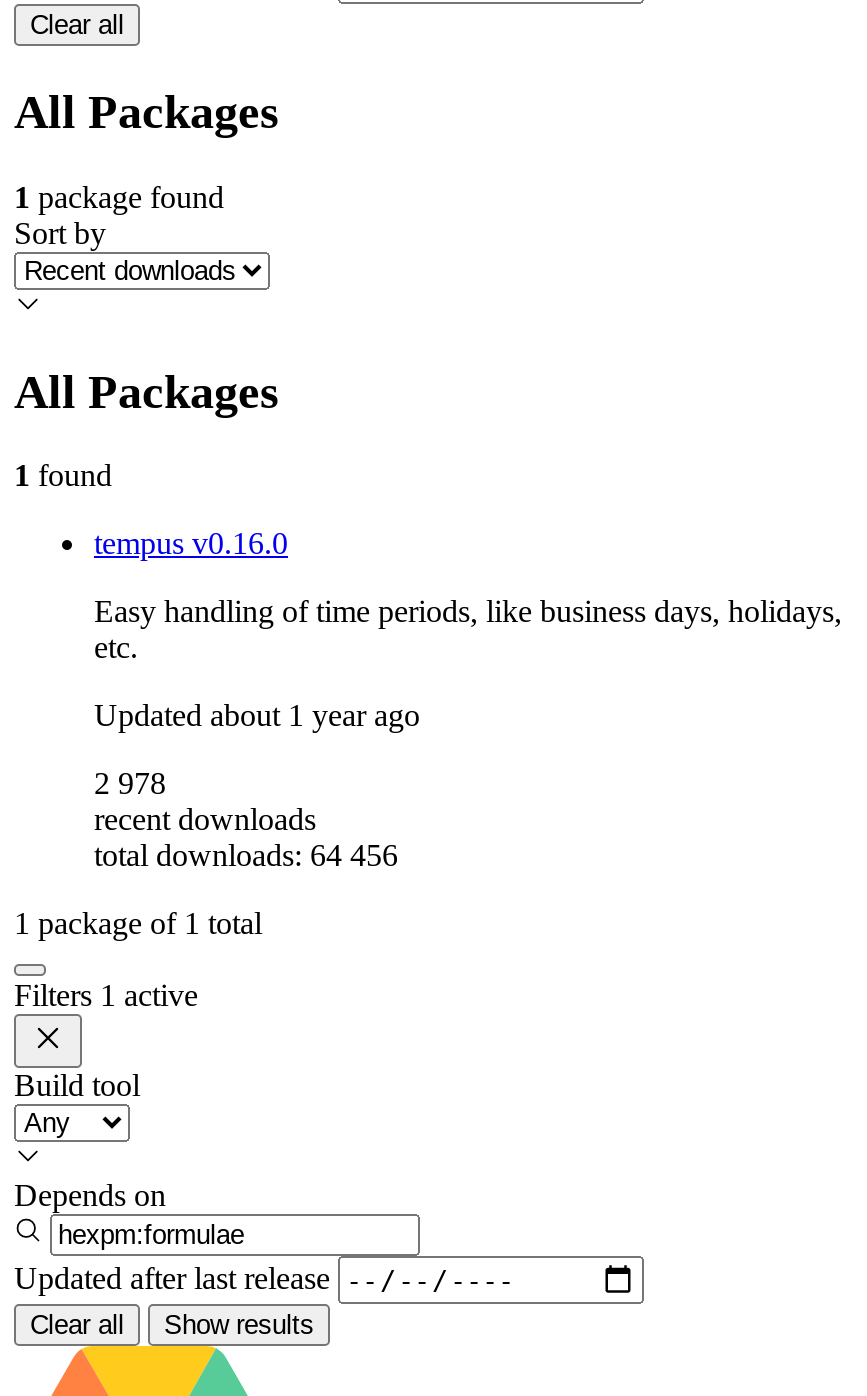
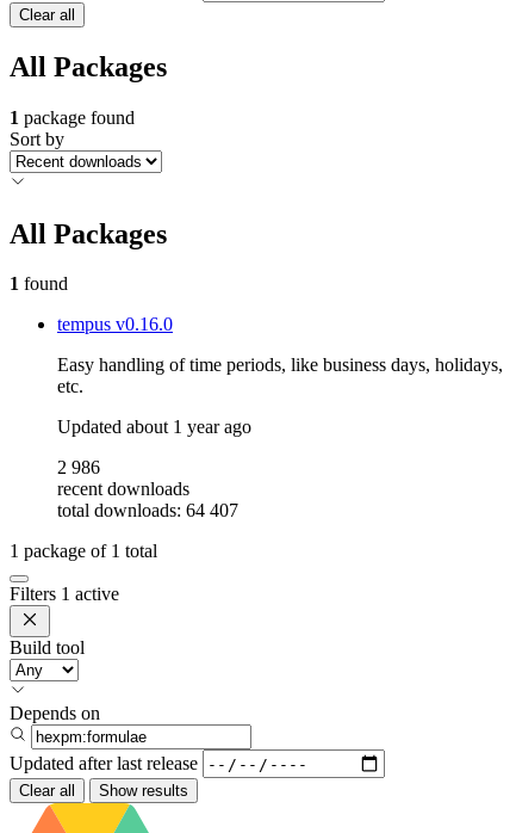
[94,767,166,801] 2 978 -> [57,458,100,478] 2 986
[94,839,398,873] total downloads: 64 456 -> [57,501,238,521] total downloads: 64 407

